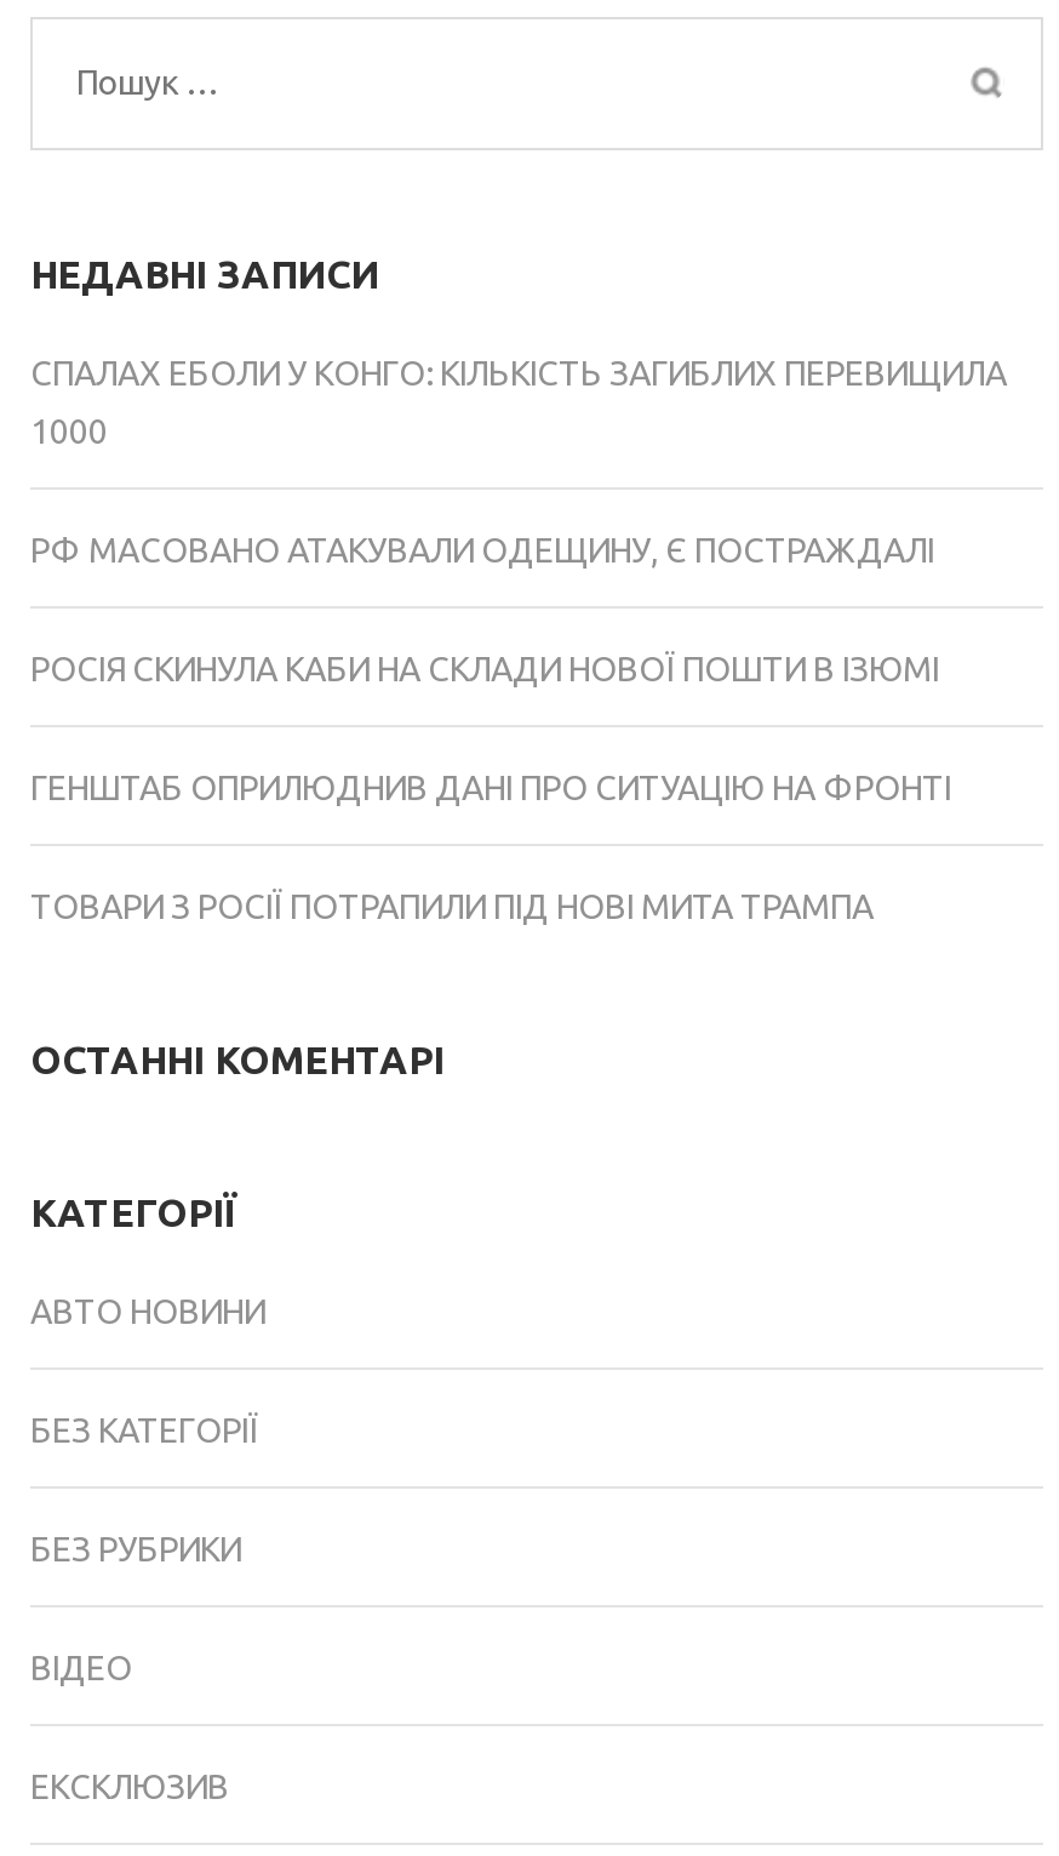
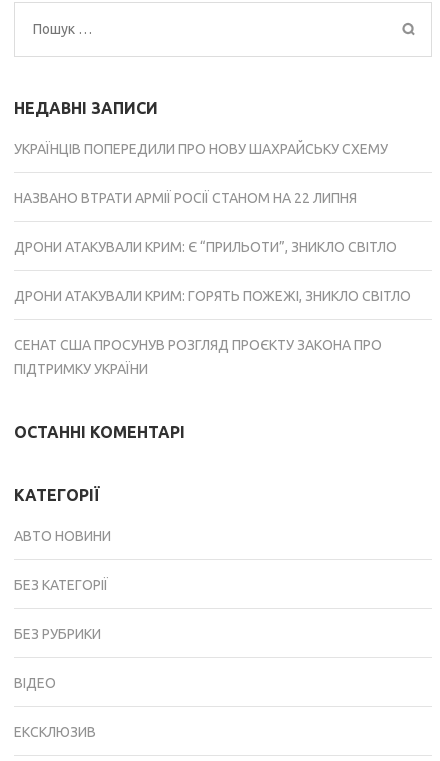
[30,355,1007,394] СПАЛАХ ЕБОЛИ У КОНГО: КІЛЬКІСТЬ ЗАГИБЛИХ ПЕРЕВИЩИЛА -> [14,141,388,157] УКРАЇНЦІВ ПОПЕРЕДИЛИ ПРО НОВУ ШАХРАЙСЬКУ СХЕМУ
[30,413,108,452] 1000 -> [14,190,357,206] НАЗВАНО ВТРАТИ АРМІЇ РОСІЇ СТАНОМ НА 22 ЛИПНЯ
[30,532,934,570] РФ МАСОВАНО АТАКУВАЛИ ОДЕЩИНУ, Є ПОСТРАЖДАЛІ -> [14,239,397,255] ДРОНИ АТАКУВАЛИ КРИМ: Є “ПРИЛЬОТИ”, ЗНИКЛО СВІТЛО
[30,651,939,689] РОСІЯ СКИНУЛА КАБИ НА СКЛАДИ НОВОЇ ПОШТИ В ІЗЮМІ -> [14,288,411,304] ДРОНИ АТАКУВАЛИ КРИМ: ГОРЯТЬ ПОЖЕЖІ, ЗНИКЛО СВІТЛО
[30,769,951,808] ГЕНШТАБ ОПРИЛЮДНИВ ДАНІ ПРО СИТУАЦІЮ НА ФРОНТІ -> [14,337,382,353] СЕНАТ США ПРОСУНУВ РОЗГЛЯД ПРОЄКТУ ЗАКОНА ПРО
[30,888,874,927] ТОВАРИ З РОСІЇ ПОТРАПИЛИ ПІД НОВІ МИТА ТРАМПА -> [14,361,148,377] ПІДТРИМКУ УКРАЇНИ

